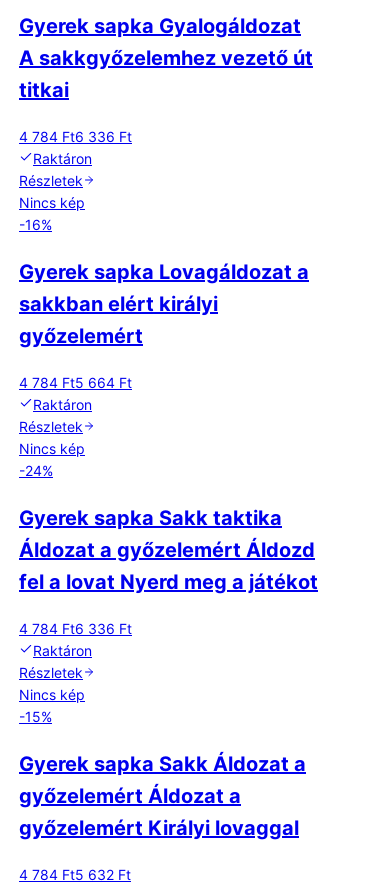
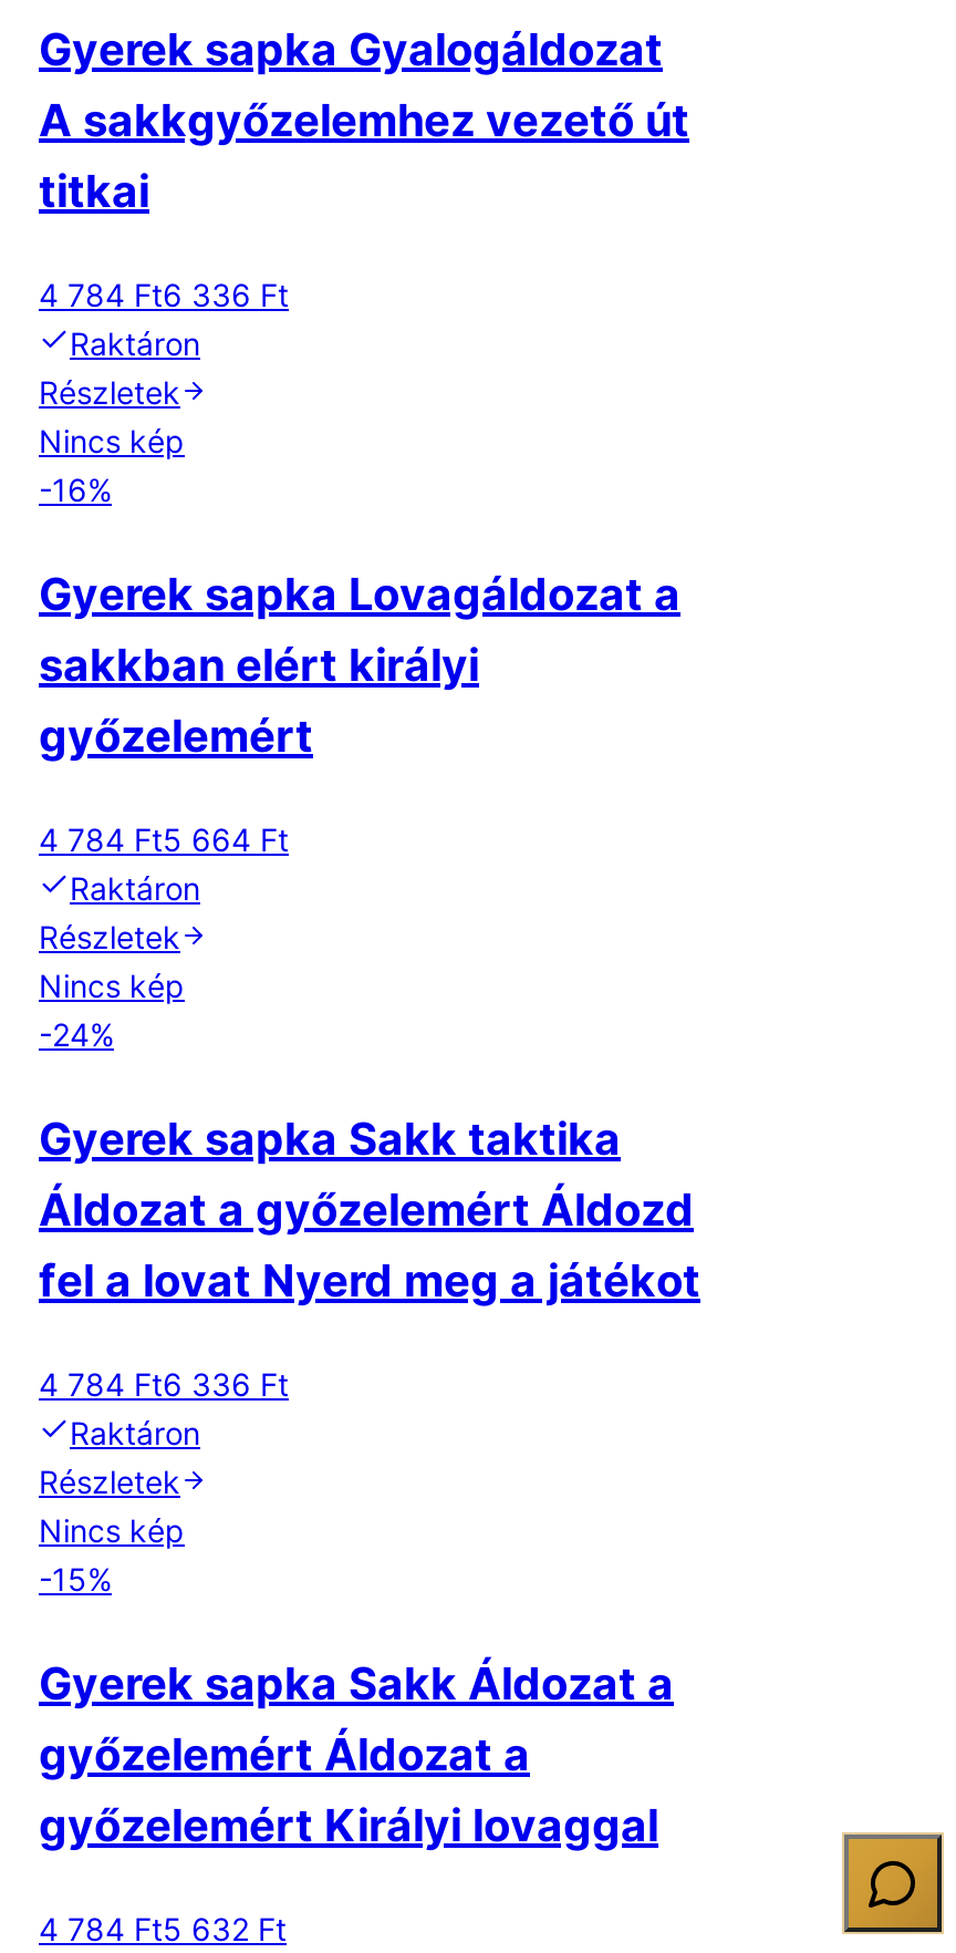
none -> [840,1831,946,1935] [image]

